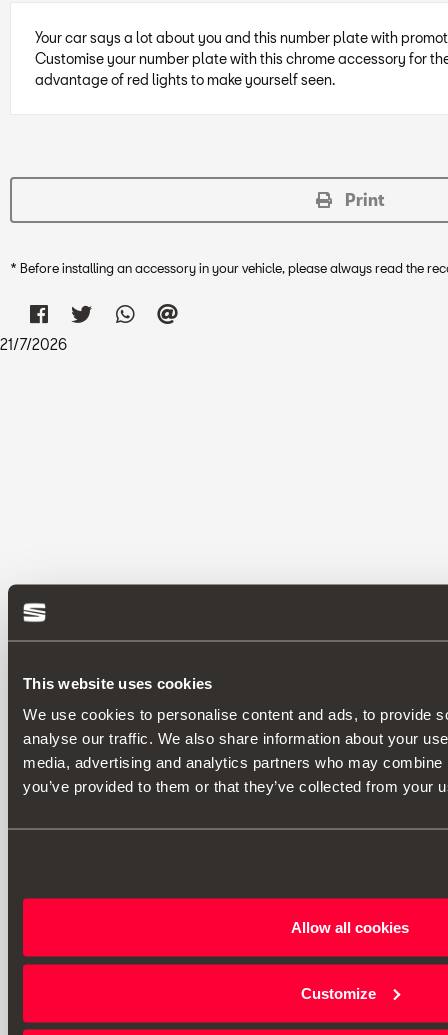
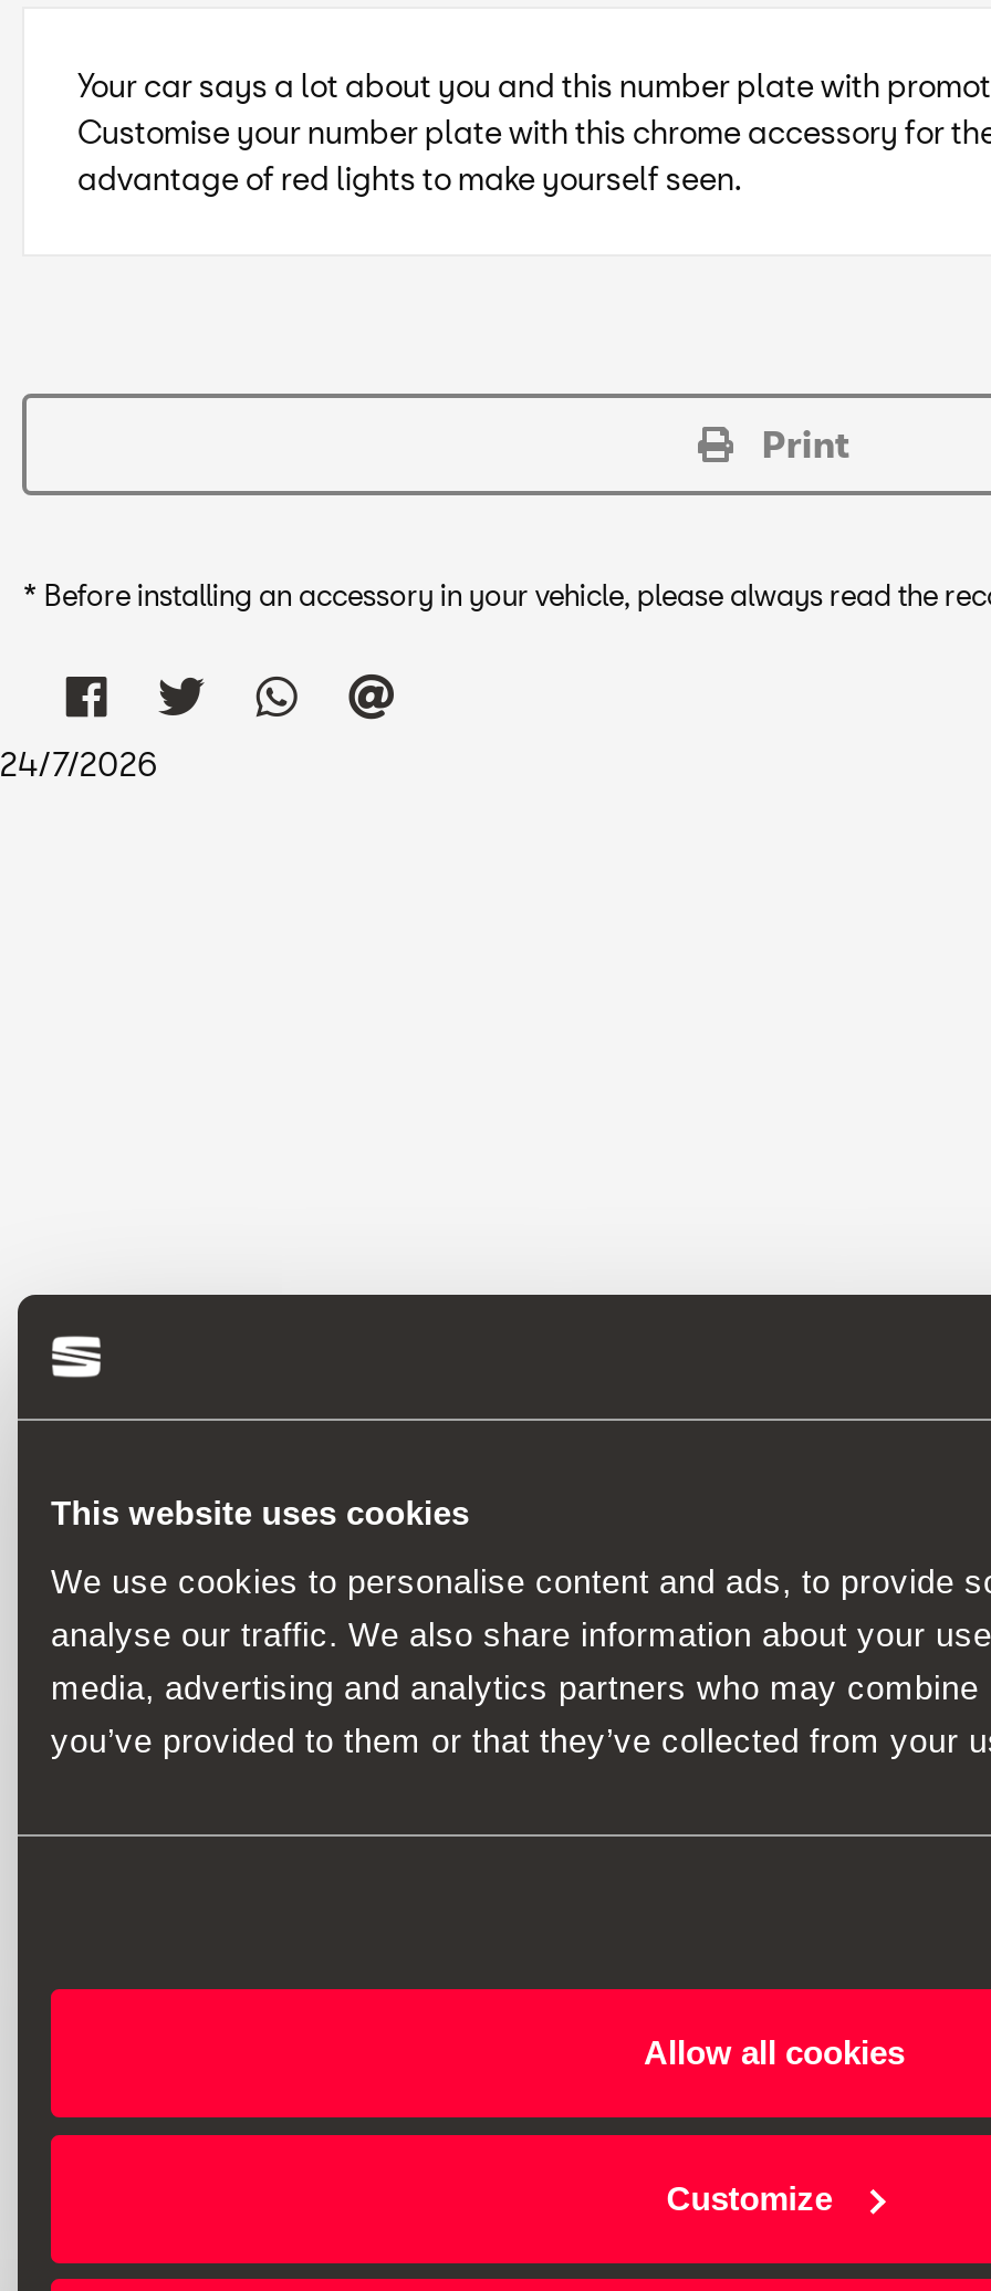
[0,335,67,352] 21/7/2026 -> [0,744,157,782] 24/7/2026

